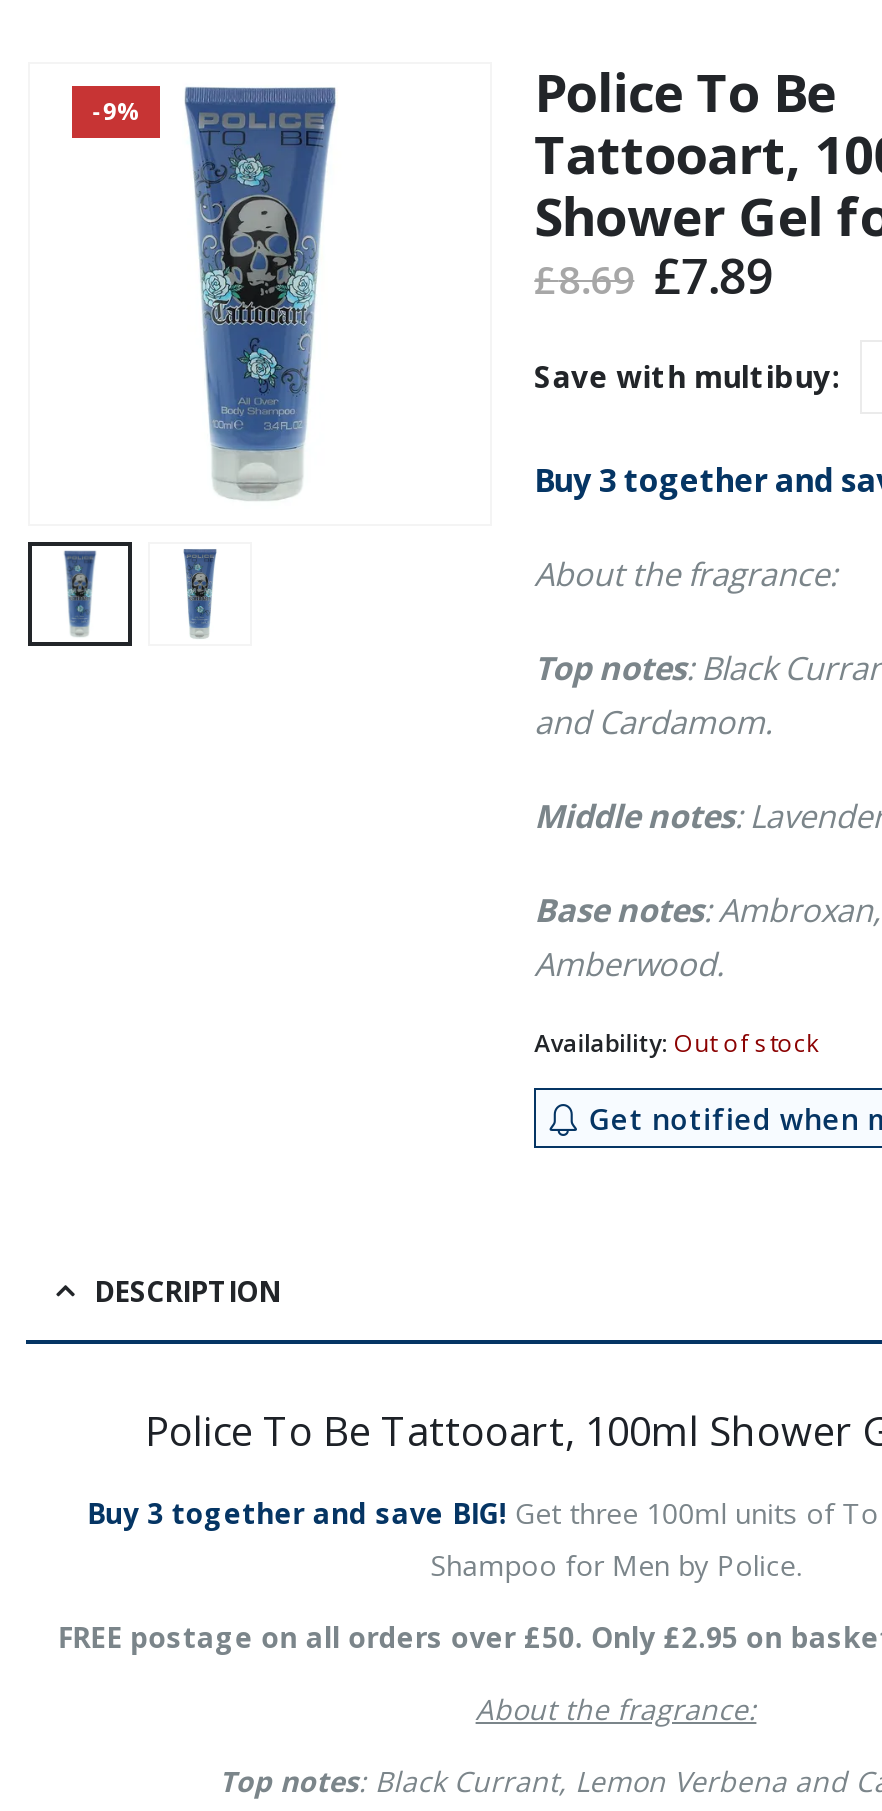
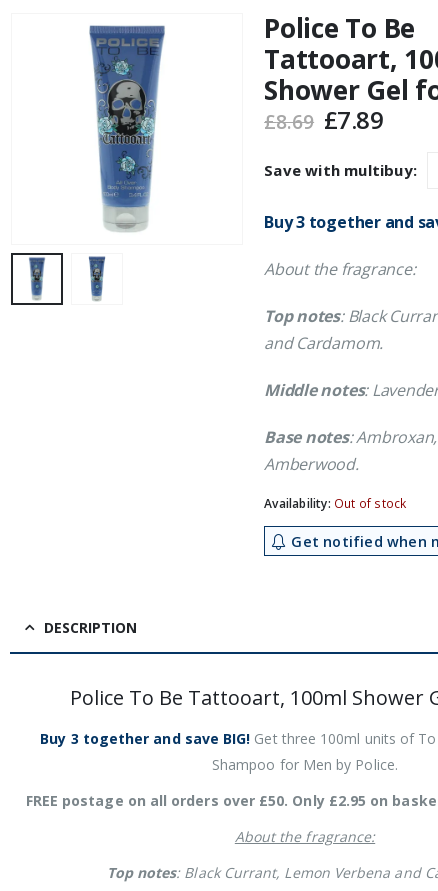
[92,94,142,128] -9% -> none

